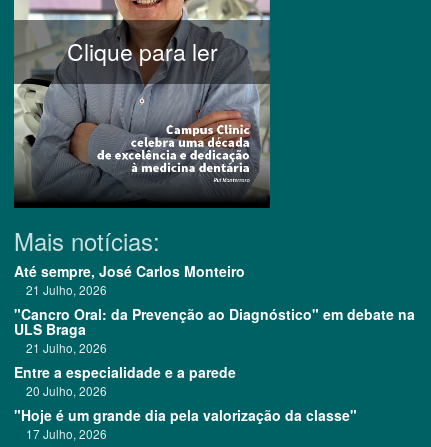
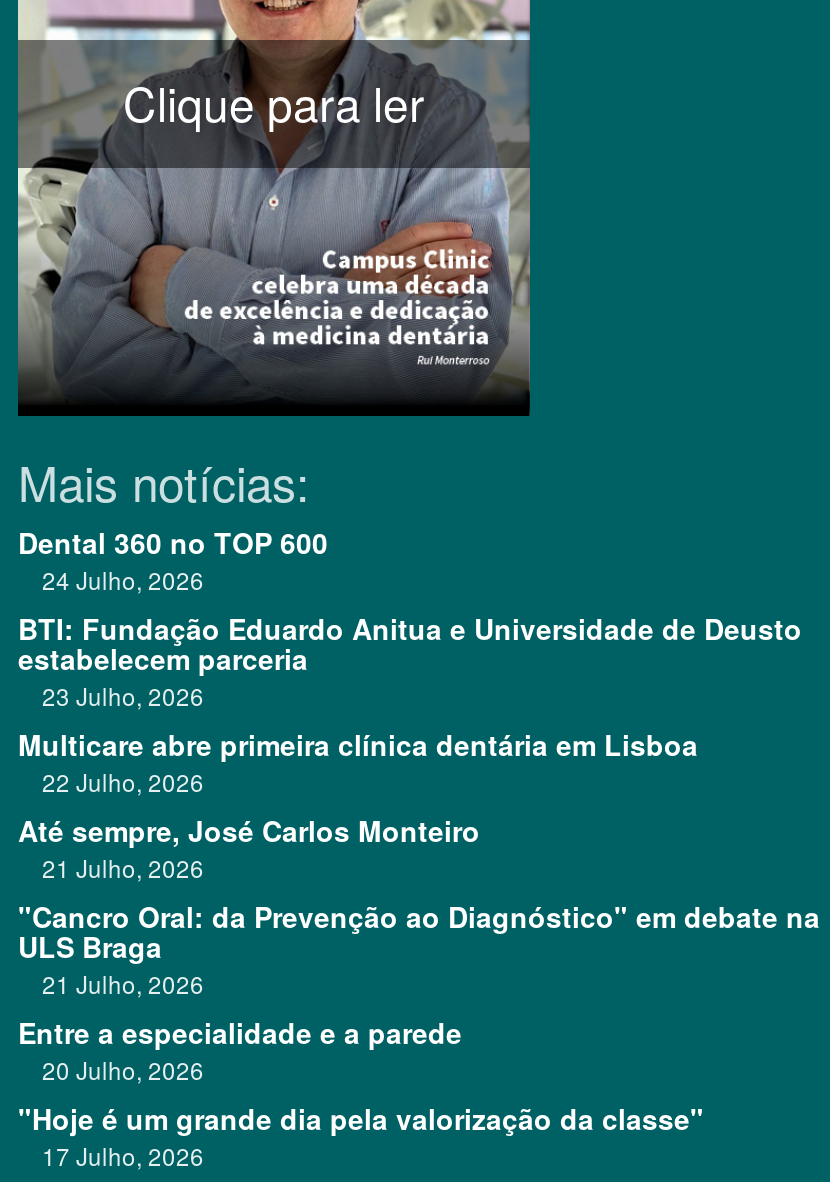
none -> [18,523,802,799] Dental 360 no TOP 600 | 24 Julho, 2026 | BTI: Fundação Eduardo Anitua e Universidade de Deusto | estabelecem parceria | 23 Julho, 2026 | Multicare abre primeira clínica dentária em Lisboa | 22 Julho, 2026

